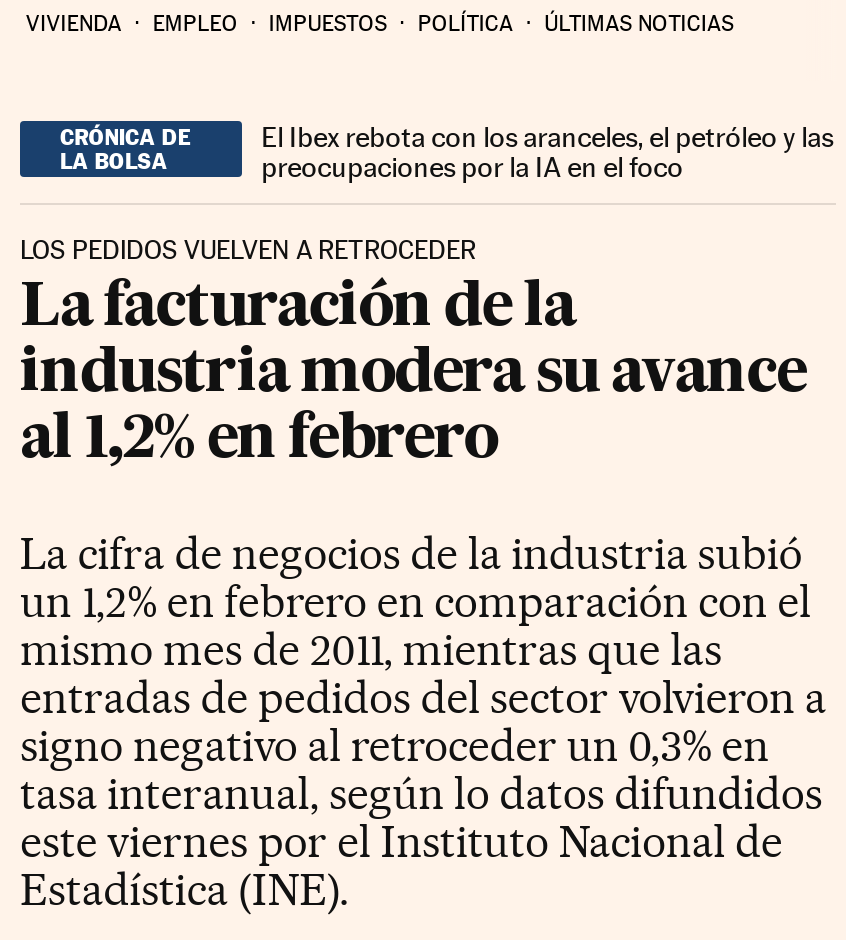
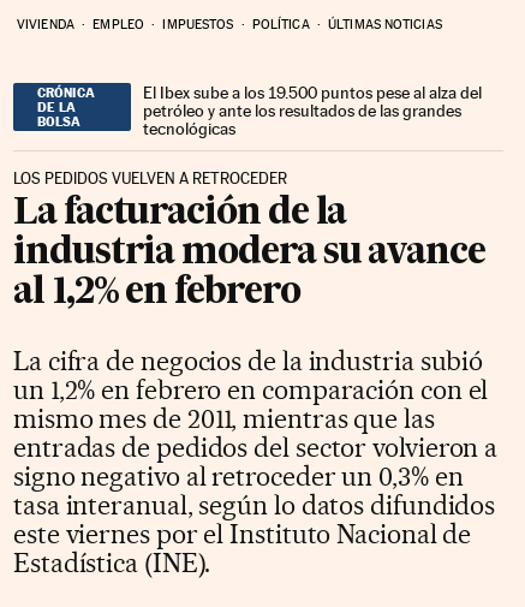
[261,120,833,182] El Ibex rebota con los aranceles, el petróleo y las | preocupaciones por la IA en el foco -> [143,82,482,138] El Ibex sube a los 19.500 puntos pese al alza del | petróleo y ante los resultados de las grandes | tecnológicas

